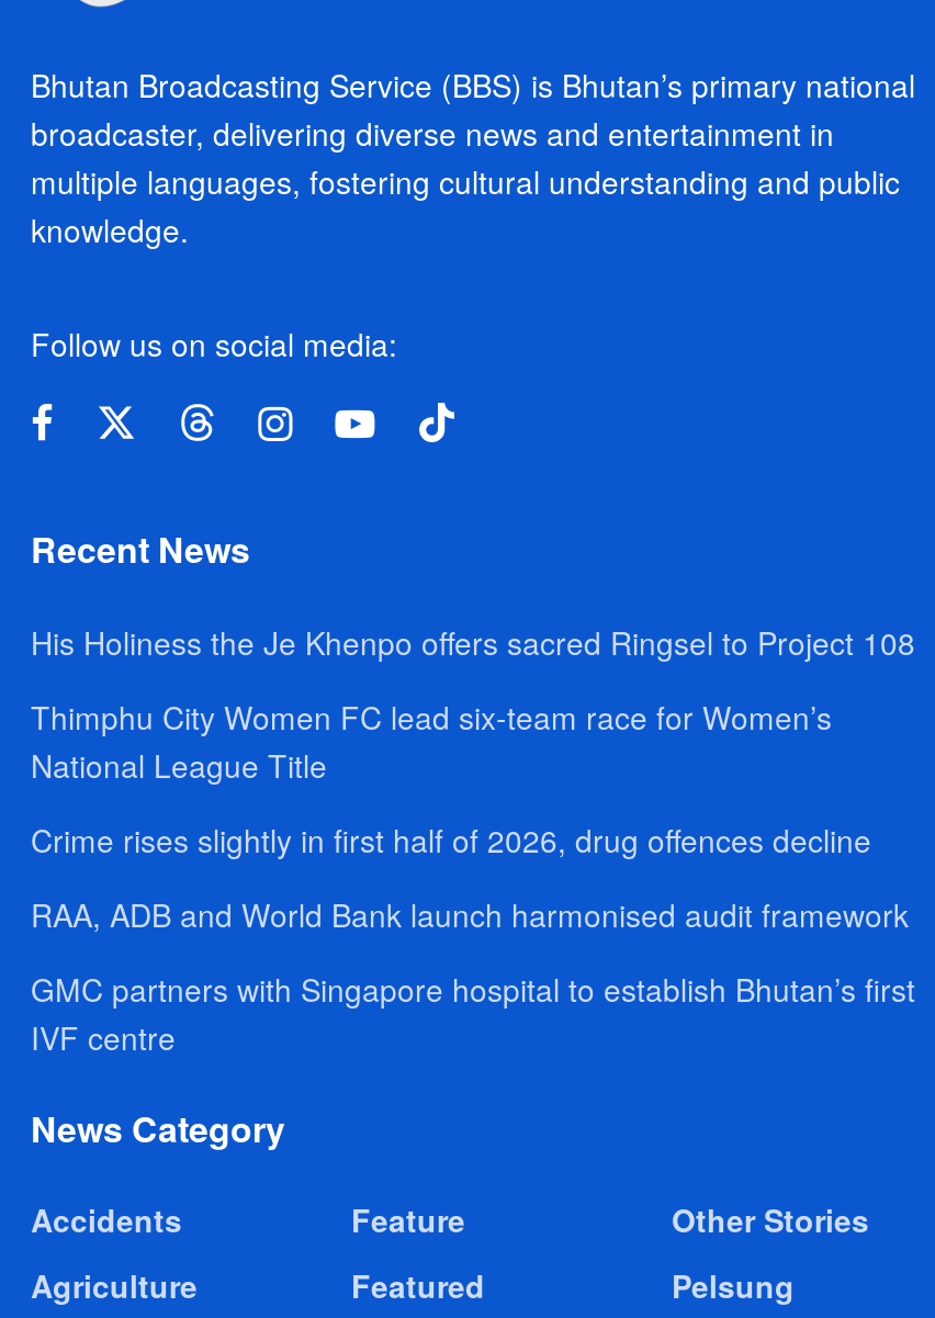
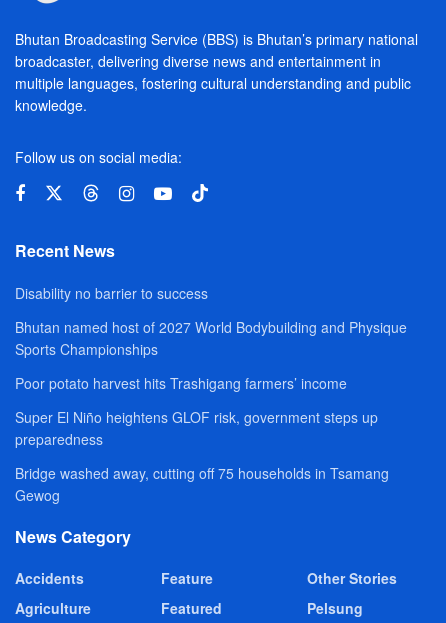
[31,620,915,664] His Holiness the Je Khenpo offers sacred Ringsel to Project 108 -> [15,282,208,302] Disability no barrier to success
[31,695,832,787] Thimphu City Women FC lead six-team race for Women’s | National League Title -> [15,316,407,358] Bhutan named host of 2027 World Bodybuilding and Physique | Sports Championships
[31,818,871,861] Crime rises slightly in first half of 2026, drug offences decline -> [15,372,347,392] Poor potato harvest hits Trashigang farmers’ income
[31,892,909,936] RAA, ADB and World Bank launch harmonised audit framework -> [15,406,378,448] Super El Niño heightens GLOF risk, government steps up | preparedness
[31,967,915,1059] GMC partners with Singapore hospital to establish Bhutan’s first | IVF centre -> [15,462,389,504] Bridge washed away, cutting off 75 households in Tsamang | Gewog

